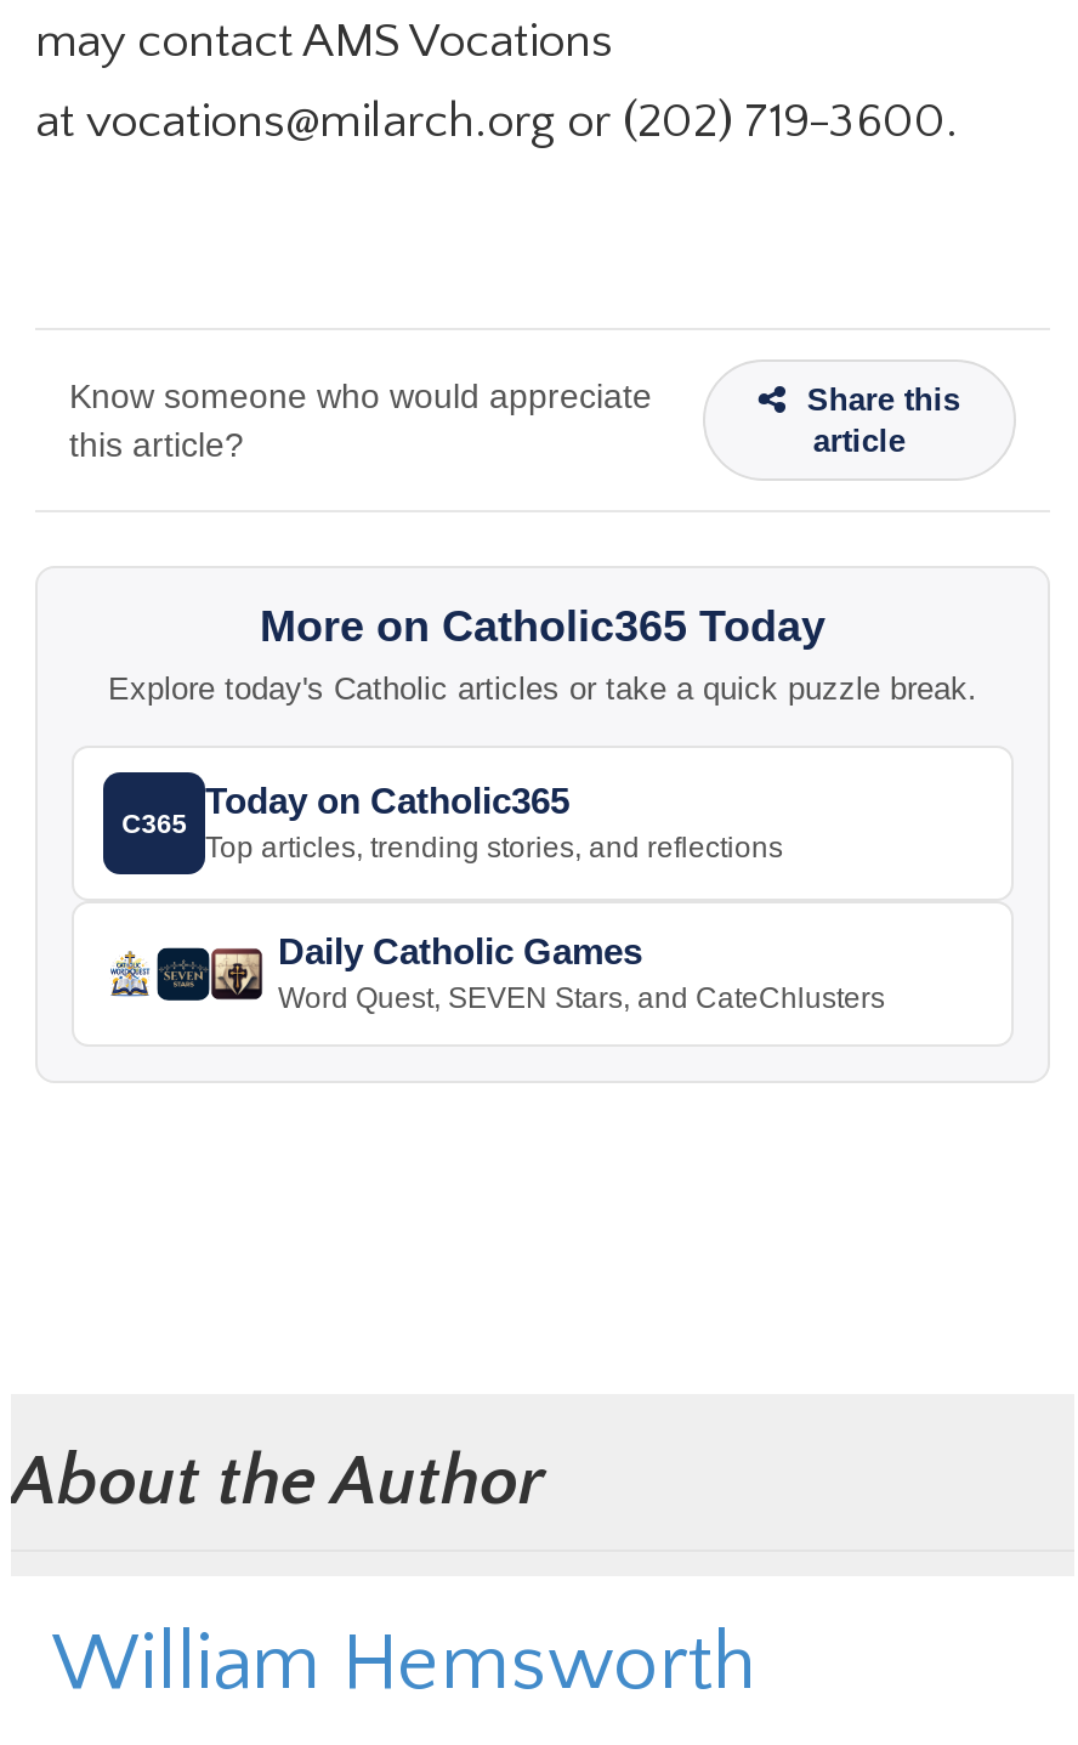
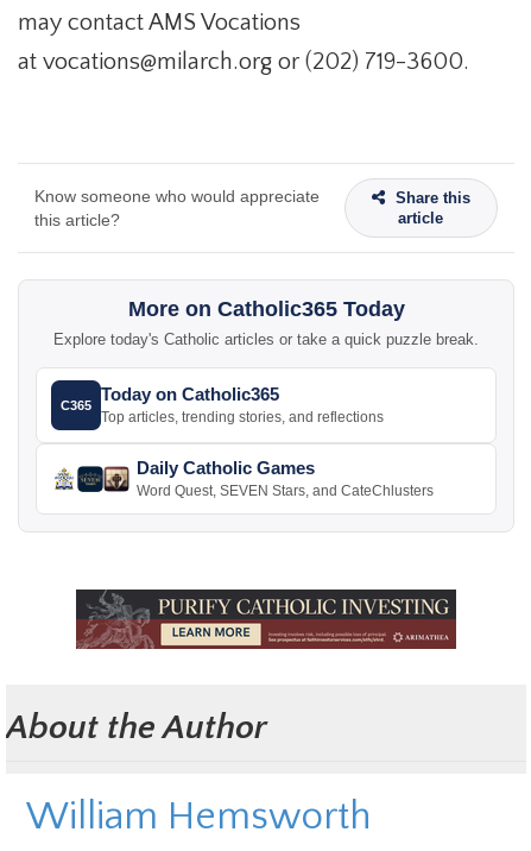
none -> [75,588,457,650] [image]

